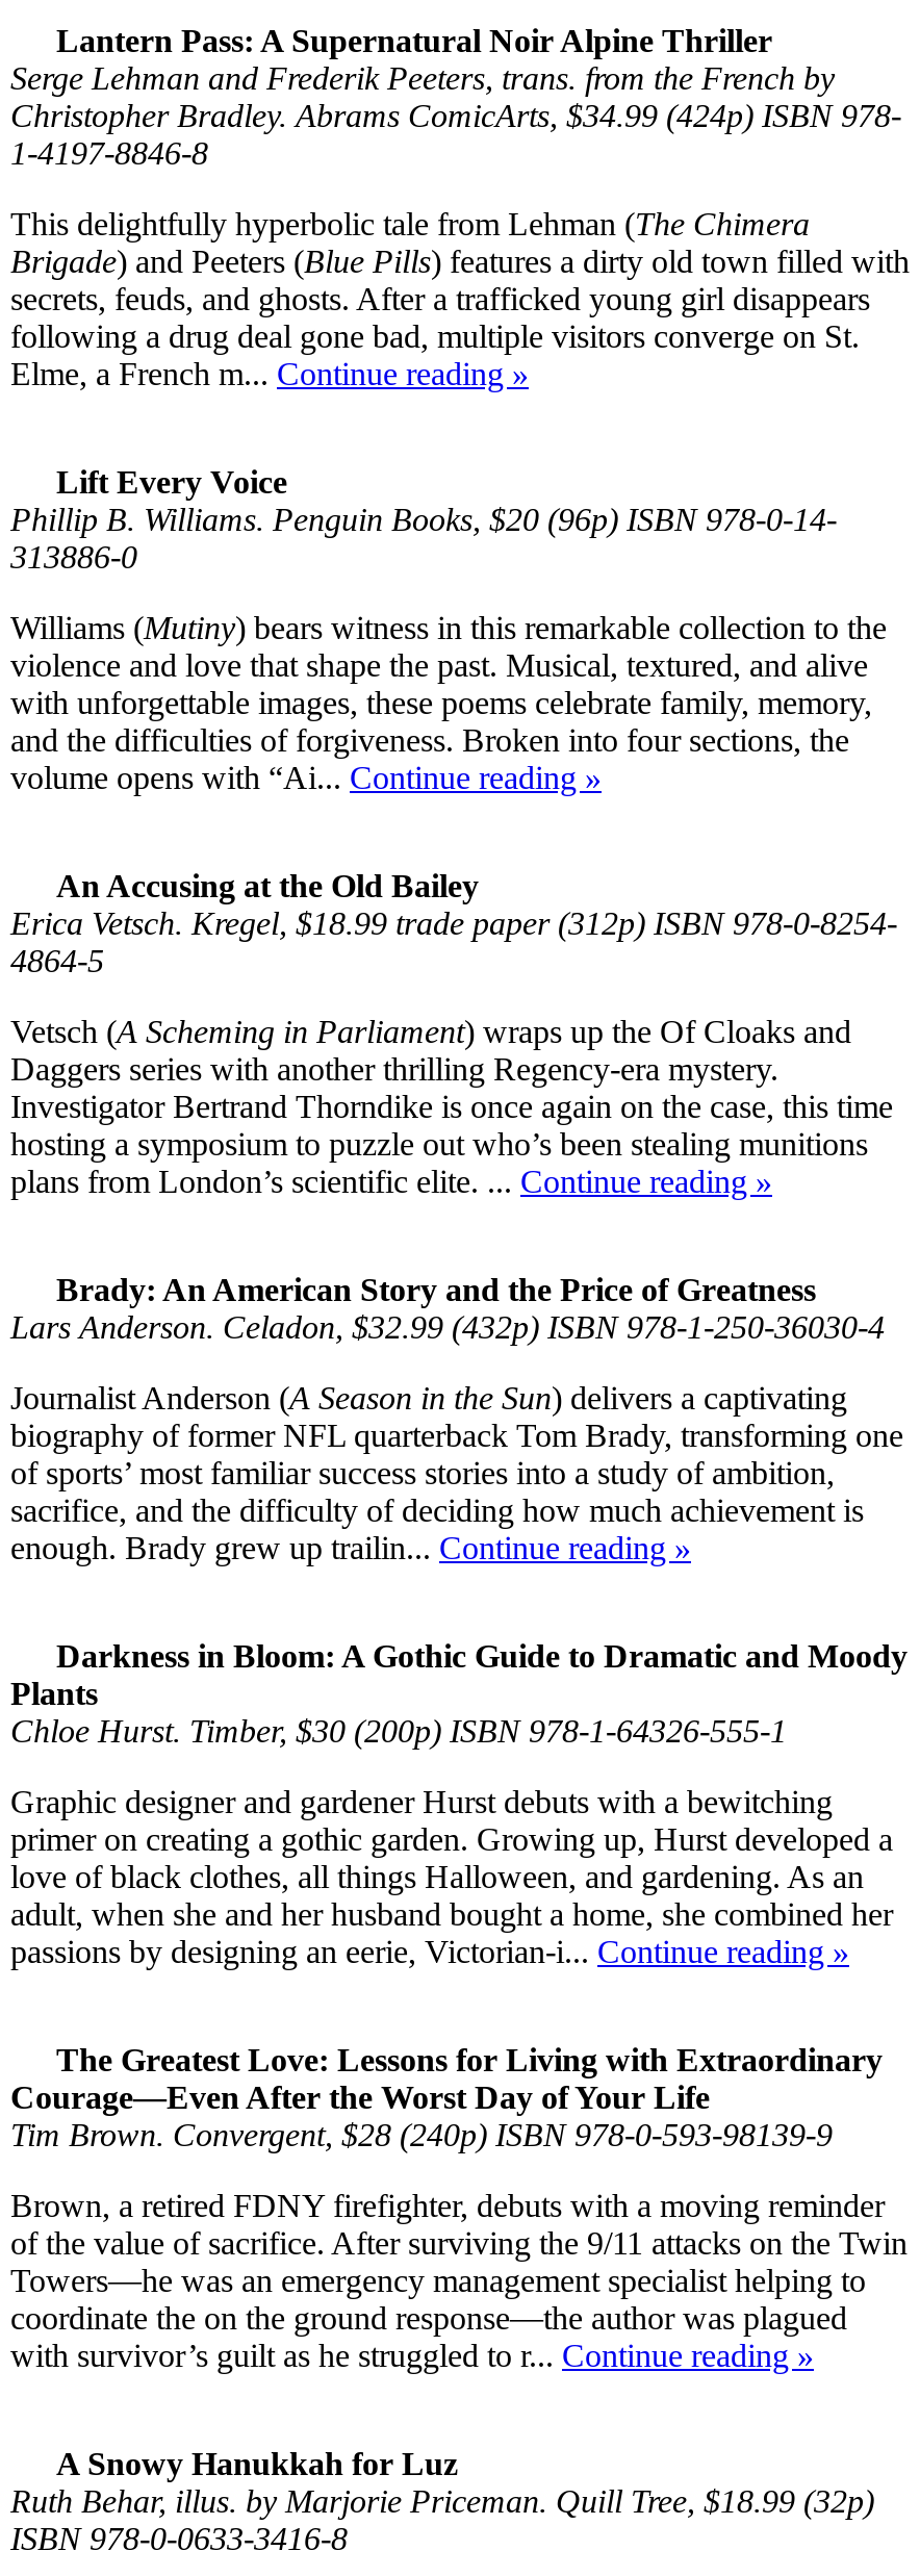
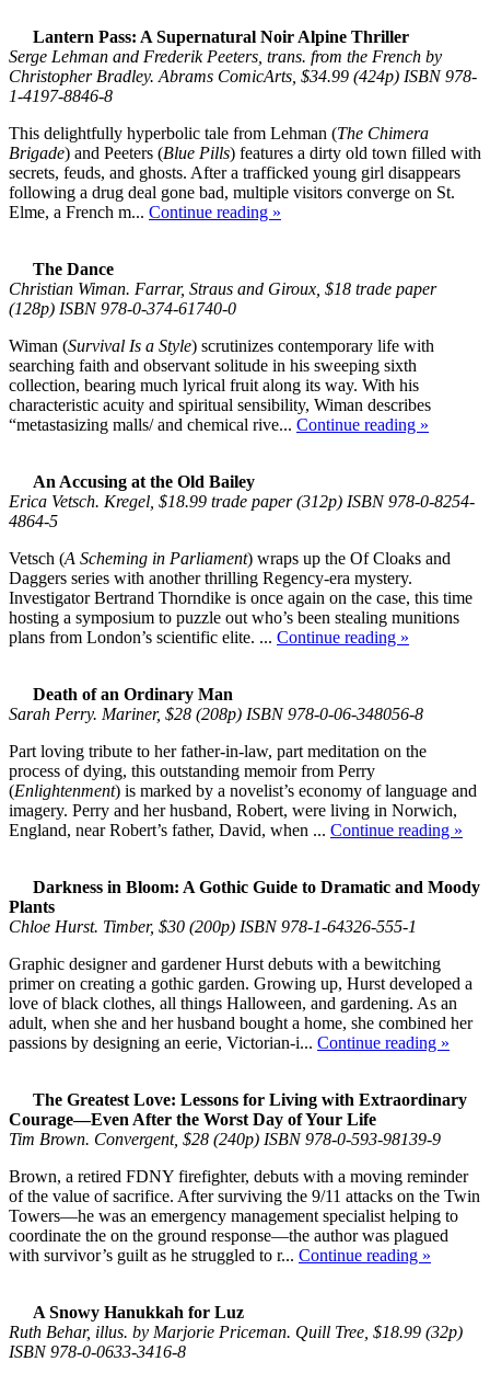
[10,464,837,575] Lift Every Voice | Phillip B. Williams. Penguin Books, $20 (96p) ISBN 978-0-14- | 313886-0 -> [9,260,436,318] The Dance | Christian Wiman. Farrar, Straus and Giroux, $18 trade paper | (128p) ISBN 978-0-374-61740-0
[10,610,887,795] Williams (Mutiny) bears witness in this remarkable collection to the | violence and love that shape the past. Musical, textured, and alive | with unforgettable images, these poems celebrate family, memory, | and the difficulties of forgiveness. Broken into four sections, the | volume opens with “Ai...Continue reading » -> [9,336,434,434] Wiman (Survival Is a Style) scrutinizes contemporary life with | searching faith and observant solitude in his sweeping sixth | collection, bearing much lyrical fruit along its way. With his | characteristic acuity and spiritual sensibility, Wiman describes | “metastasizing malls/ and chemical rive...Continue reading »
[10,1272,885,1345] Brady: An American Story and the Price of Greatness | Lars Anderson. Celadon, $32.99 (432p) ISBN 978-1-250-36030-4 -> [9,685,423,723] Death of an Ordinary Man | Sarah Perry. Mariner, $28 (208p) ISBN 978-0-06-348056-8
[10,1380,903,1565] Journalist Anderson (A Season in the Sun) delivers a captivating | biography of former NFL quarterback Tom Brady, transforming one | of sports’ most familiar success stories into a study of ambition, | sacrifice, and the difficulty of deciding how much achievement is | enough. Brady grew up trailin... Continue reading » -> [9,742,477,839] Part loving tribute to her father-in-law, part meditation on the | process of dying, this outstanding memoir from Perry | (Enlightenment) is marked by a novelist’s economy of language and | imagery. Perry and her husband, Robert, were living in Norwich, | England, near Robert’s father, David, when ... Continue reading »

